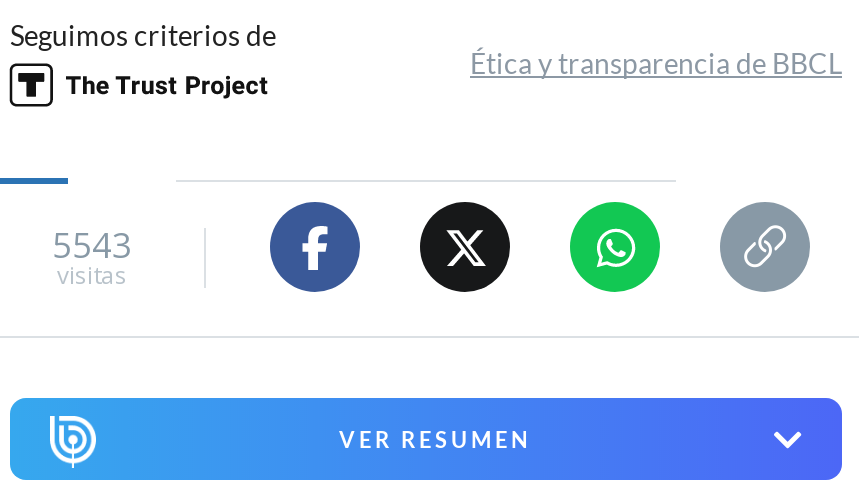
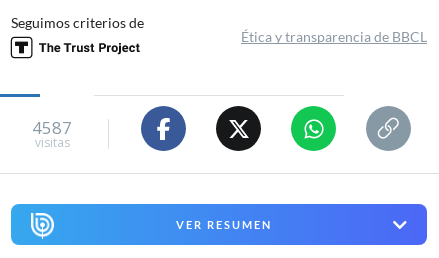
[52,222,132,268] 5543 -> [32,116,72,139] 4587

